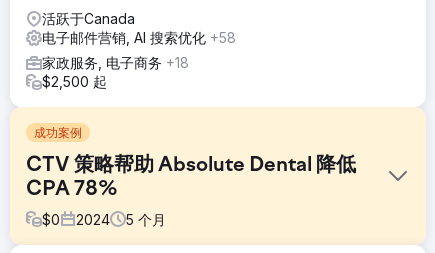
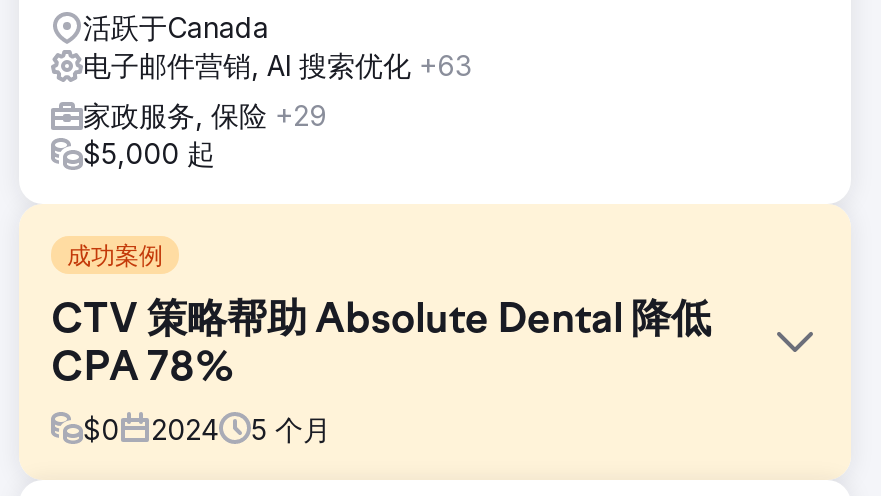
[42,29,236,46] 电子邮件营销, AI 搜索优化+58 -> [83,47,471,81] 电子邮件营销, AI 搜索优化+63
[42,54,189,90] 家政服务, 电子商务+18 | $2,500 起 -> [83,97,327,169] 家政服务, 保险+29 | $5,000 起

